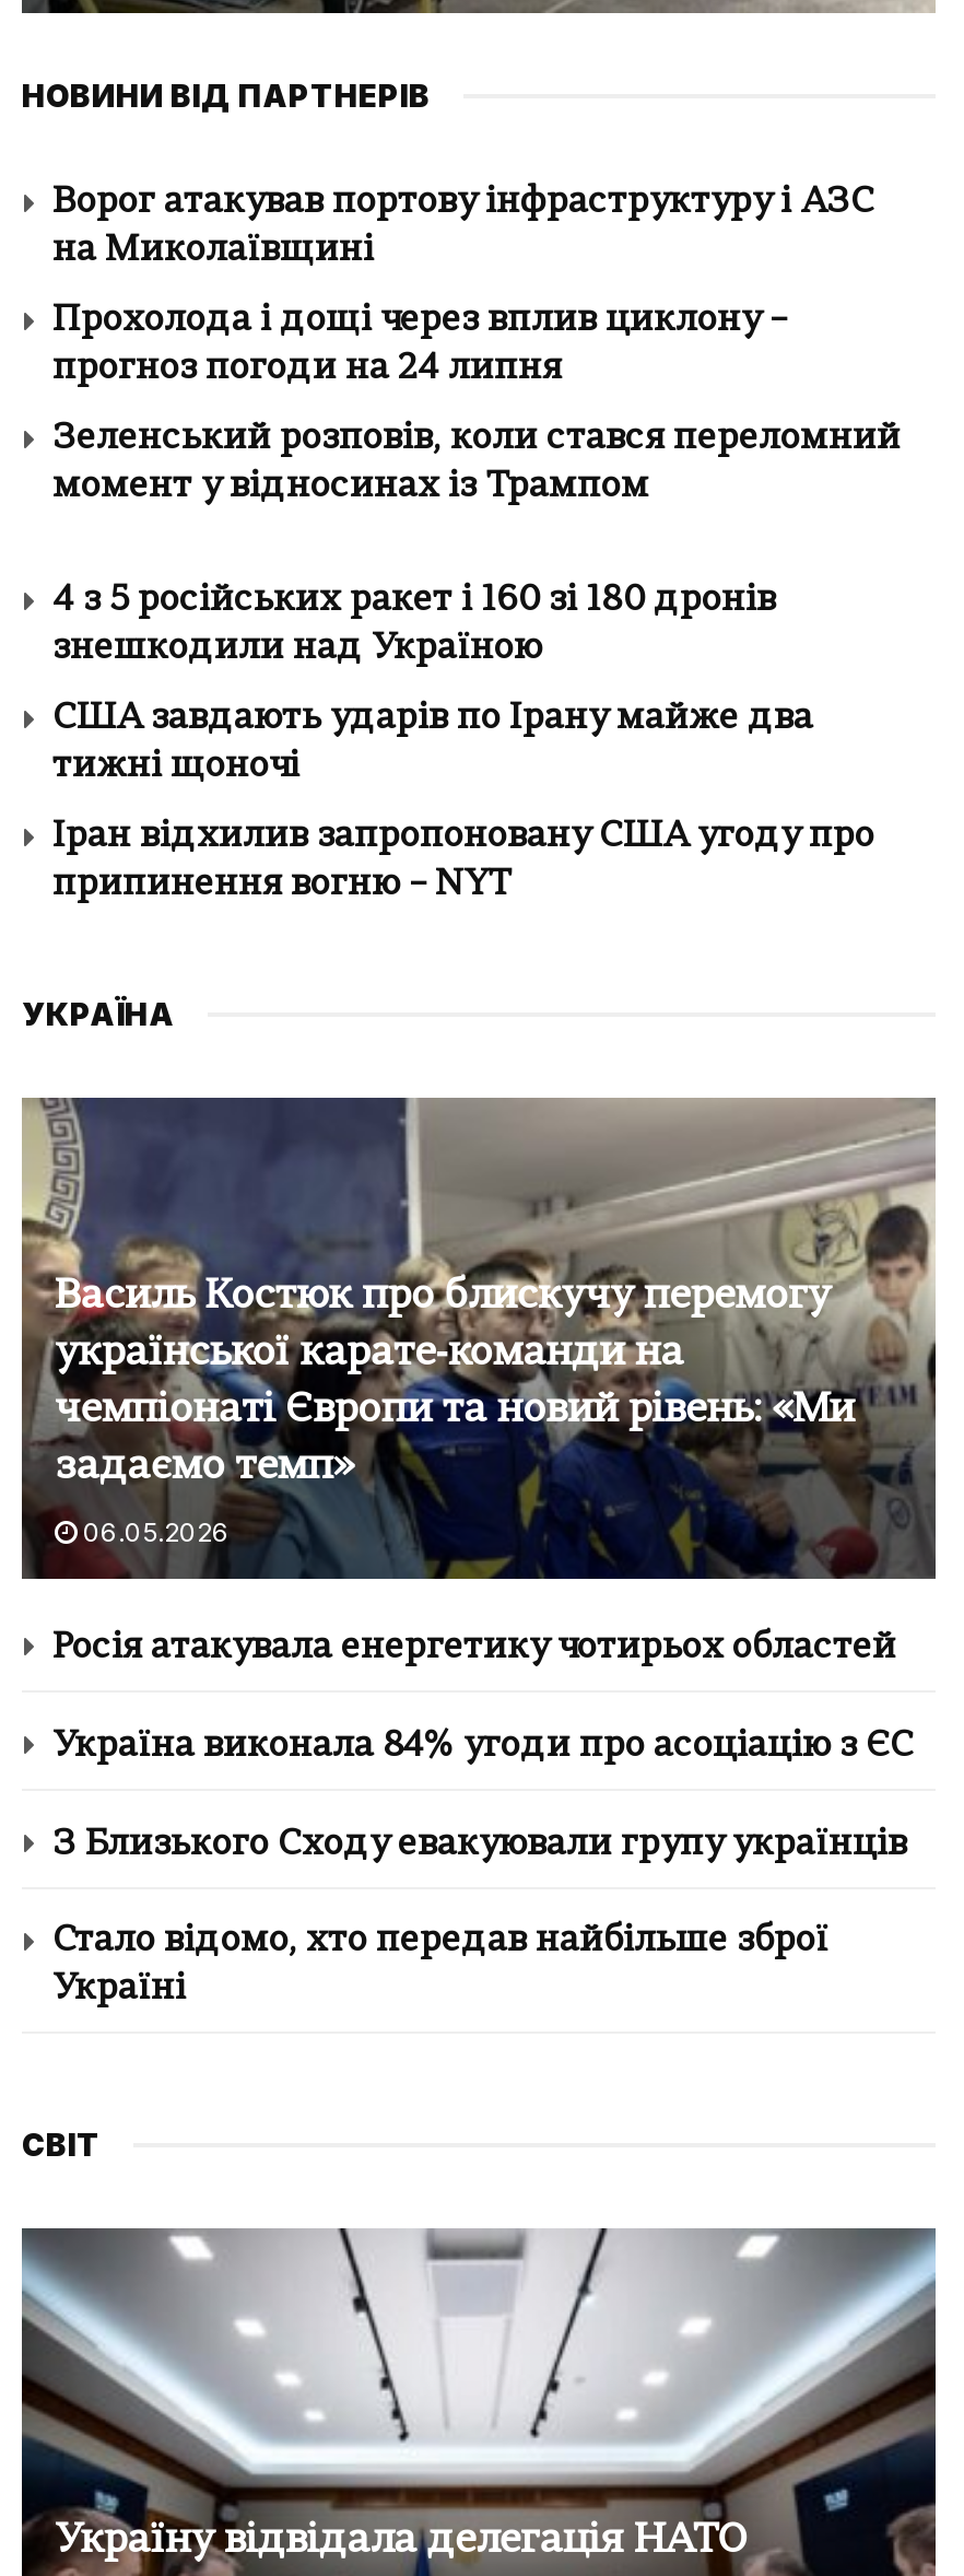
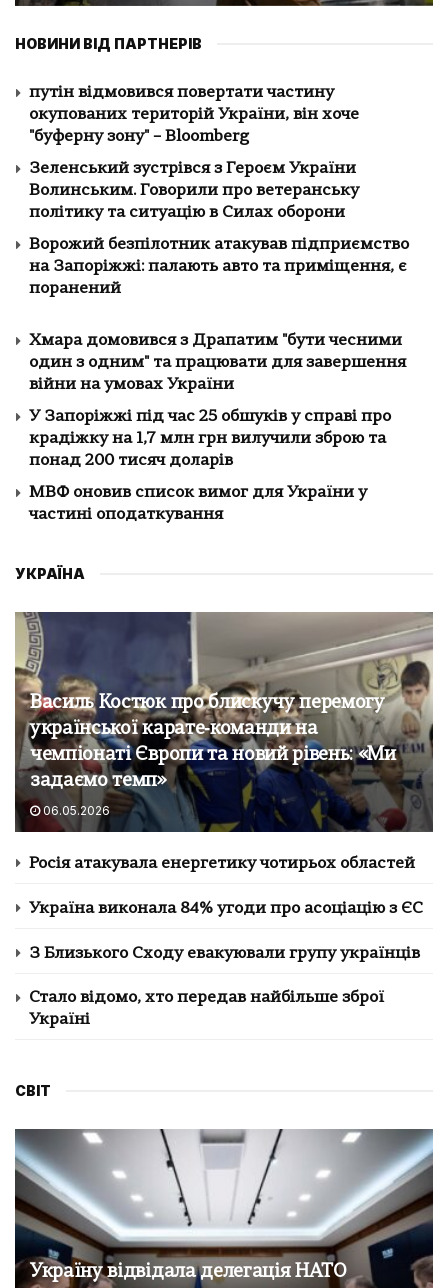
[52,186,874,269] Ворог атакував портову інфраструктуру і АЗС | на Миколаївщині -> [29,85,359,145] путін відмовився повертати частину | окупованих територій України, він хоче | "буферну зону" – Bloomberg
[52,304,787,387] Прохолода і дощі через вплив циклону – | прогноз погоди на 24 липня -> [29,161,359,221] Зеленський зустрівся з Героєм України | Волинським. Говорили про ветеранську | політику та ситуацію в Силах оборони
[52,422,901,505] Зеленський розповів, коли стався переломний | момент у відносинах із Трампом -> [29,237,409,297] Ворожий безпілотник атакував підприємство | на Запоріжжі: палають авто та приміщення, є | поранений
[52,584,776,667] 4 з 5 російських ракет і 160 зі 180 дронів | знешкодили над Україною -> [29,333,406,393] Хмара домовився з Драпатим "бути чесними | один з одним" та працювати для завершення | війни на умовах України
[52,702,813,785] США завдають ударів по Ірану майже два | тижні щоночі -> [29,409,391,469] У Запоріжжі під час 25 обшуків у справі про | крадіжку на 1,7 млн грн вилучили зброю та | понад 200 тисяч доларів
[52,820,874,903] Іран відхилив запропоновану США угоду про | припинення вогню – NYT -> [29,485,367,523] МВФ оновив список вимог для України у | частині оподаткування

